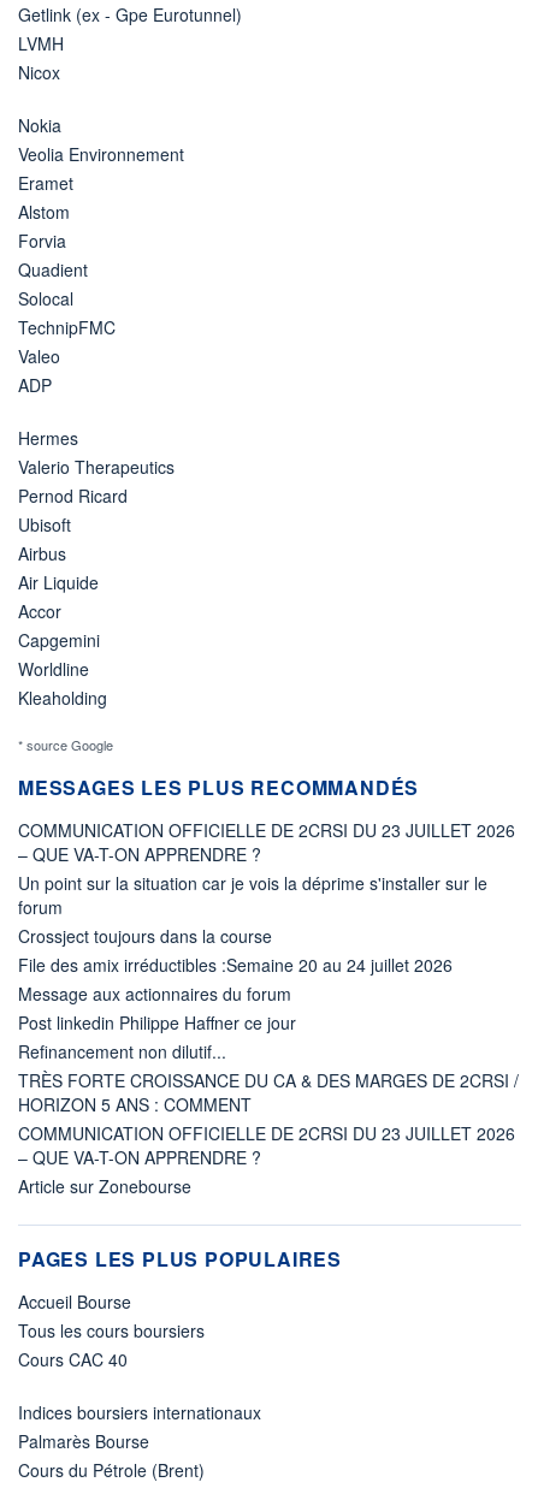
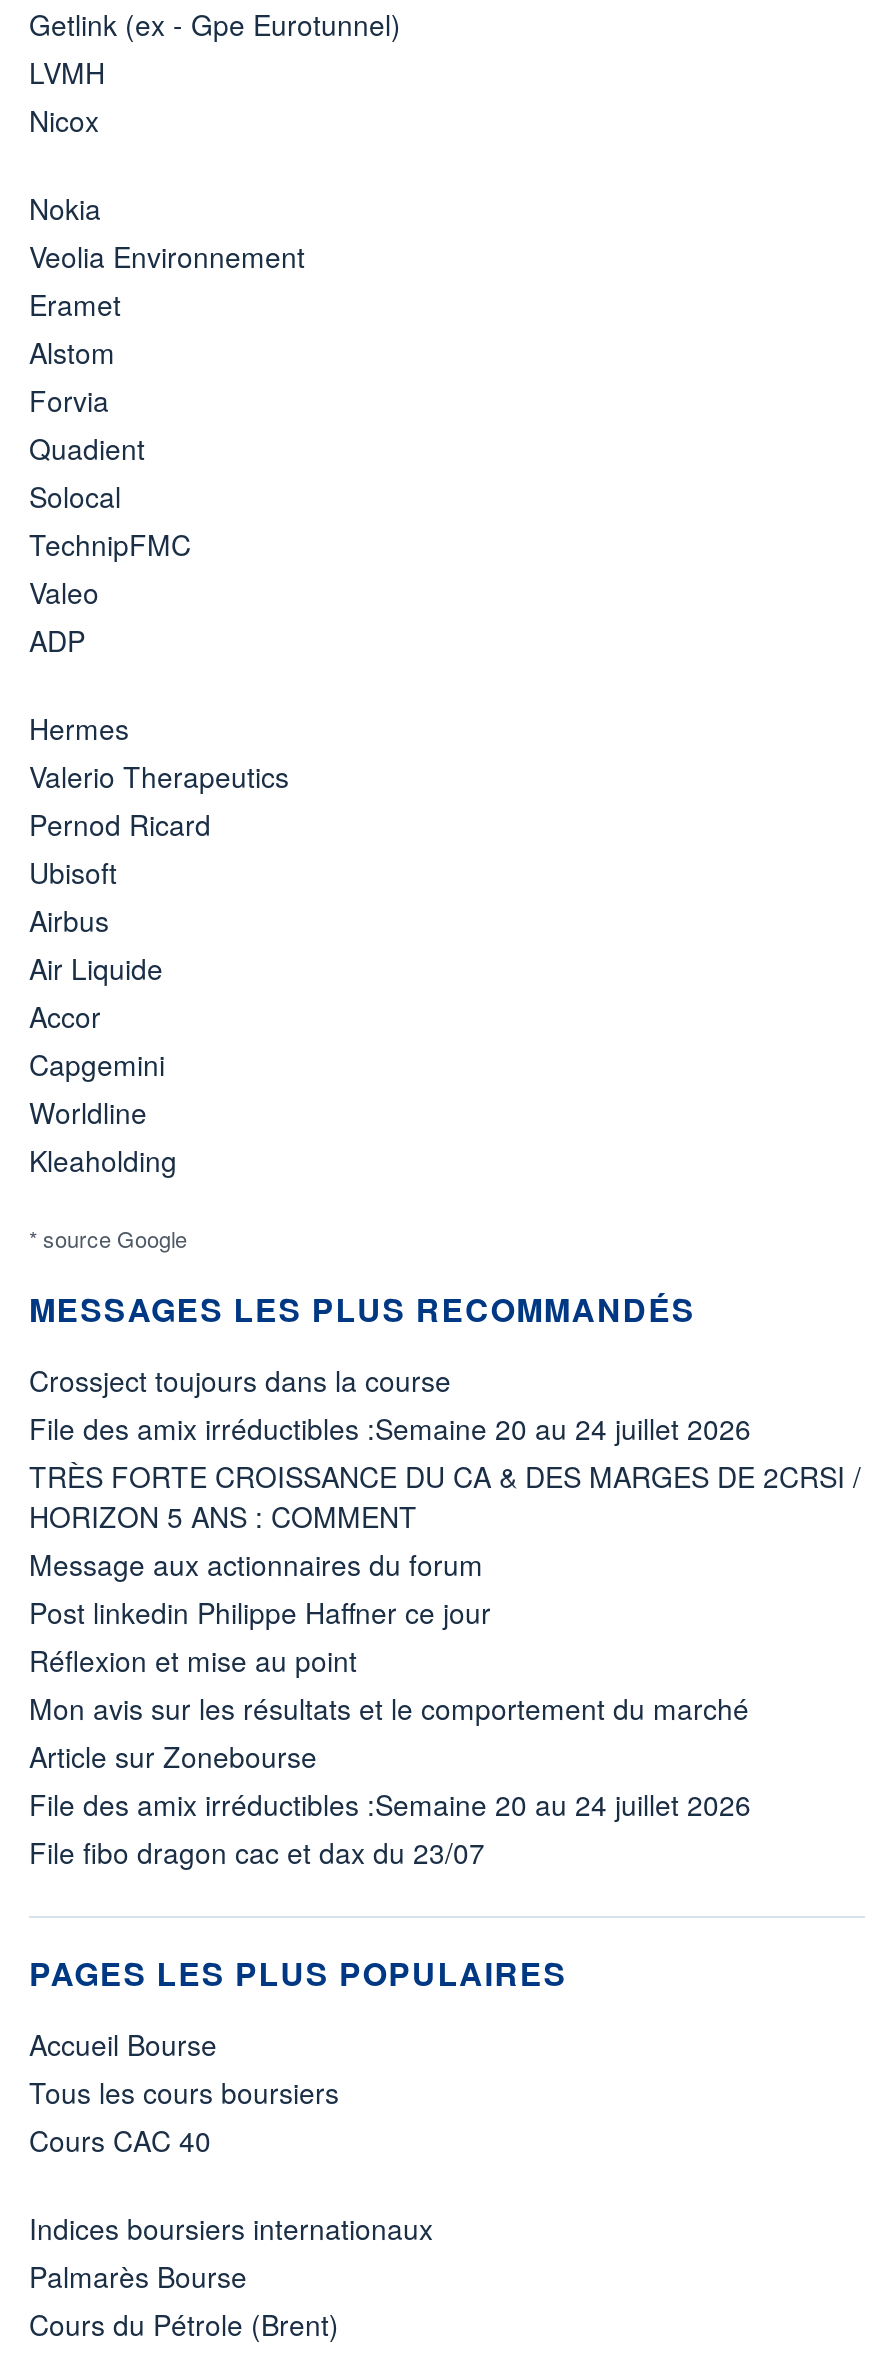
[18,818,515,919] COMMUNICATION OFFICIELLE DE 2CRSI DU 23 JUILLET 2026 | – QUE VA-T-ON APPRENDRE ? | Un point sur la situation car je vois la déprime s'installer sur le | forum -> none
moved [18,924,453,977] -> [29,1360,751,1448]: Crossject toujours dans la course | File des amix irréductibles :Semaine 20 au 24 juillet 2026
[18,1039,515,1169] Refinancement non dilutif... | COMMUNICATION OFFICIELLE DE 2CRSI DU 23 JUILLET 2026 | – QUE VA-T-ON APPRENDRE ? -> [29,1640,749,1728] Réflexion et mise au point | Mon avis sur les résultats et le comportement du marché
moved [18,1068,519,1116] -> [29,1456,861,1536]: TRÈS FORTE CROISSANCE DU CA & DES MARGES DE 2CRSI / | HORIZON 5 ANS : COMMENT
moved [18,1174,191,1198] -> [29,1736,317,1776]: Article sur Zonebourse
none -> [29,1784,751,1872] File des amix irréductibles :Semaine 20 au 24 juillet 2026 | File fibo dragon cac et dax du 23/07

